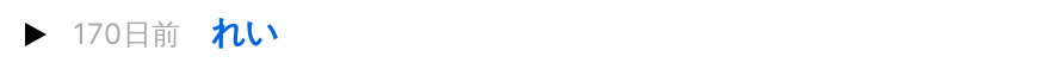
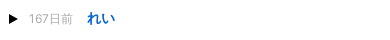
[73,10,278,50] 170日前 れい -> [29,9,115,26] 167日前 れい

